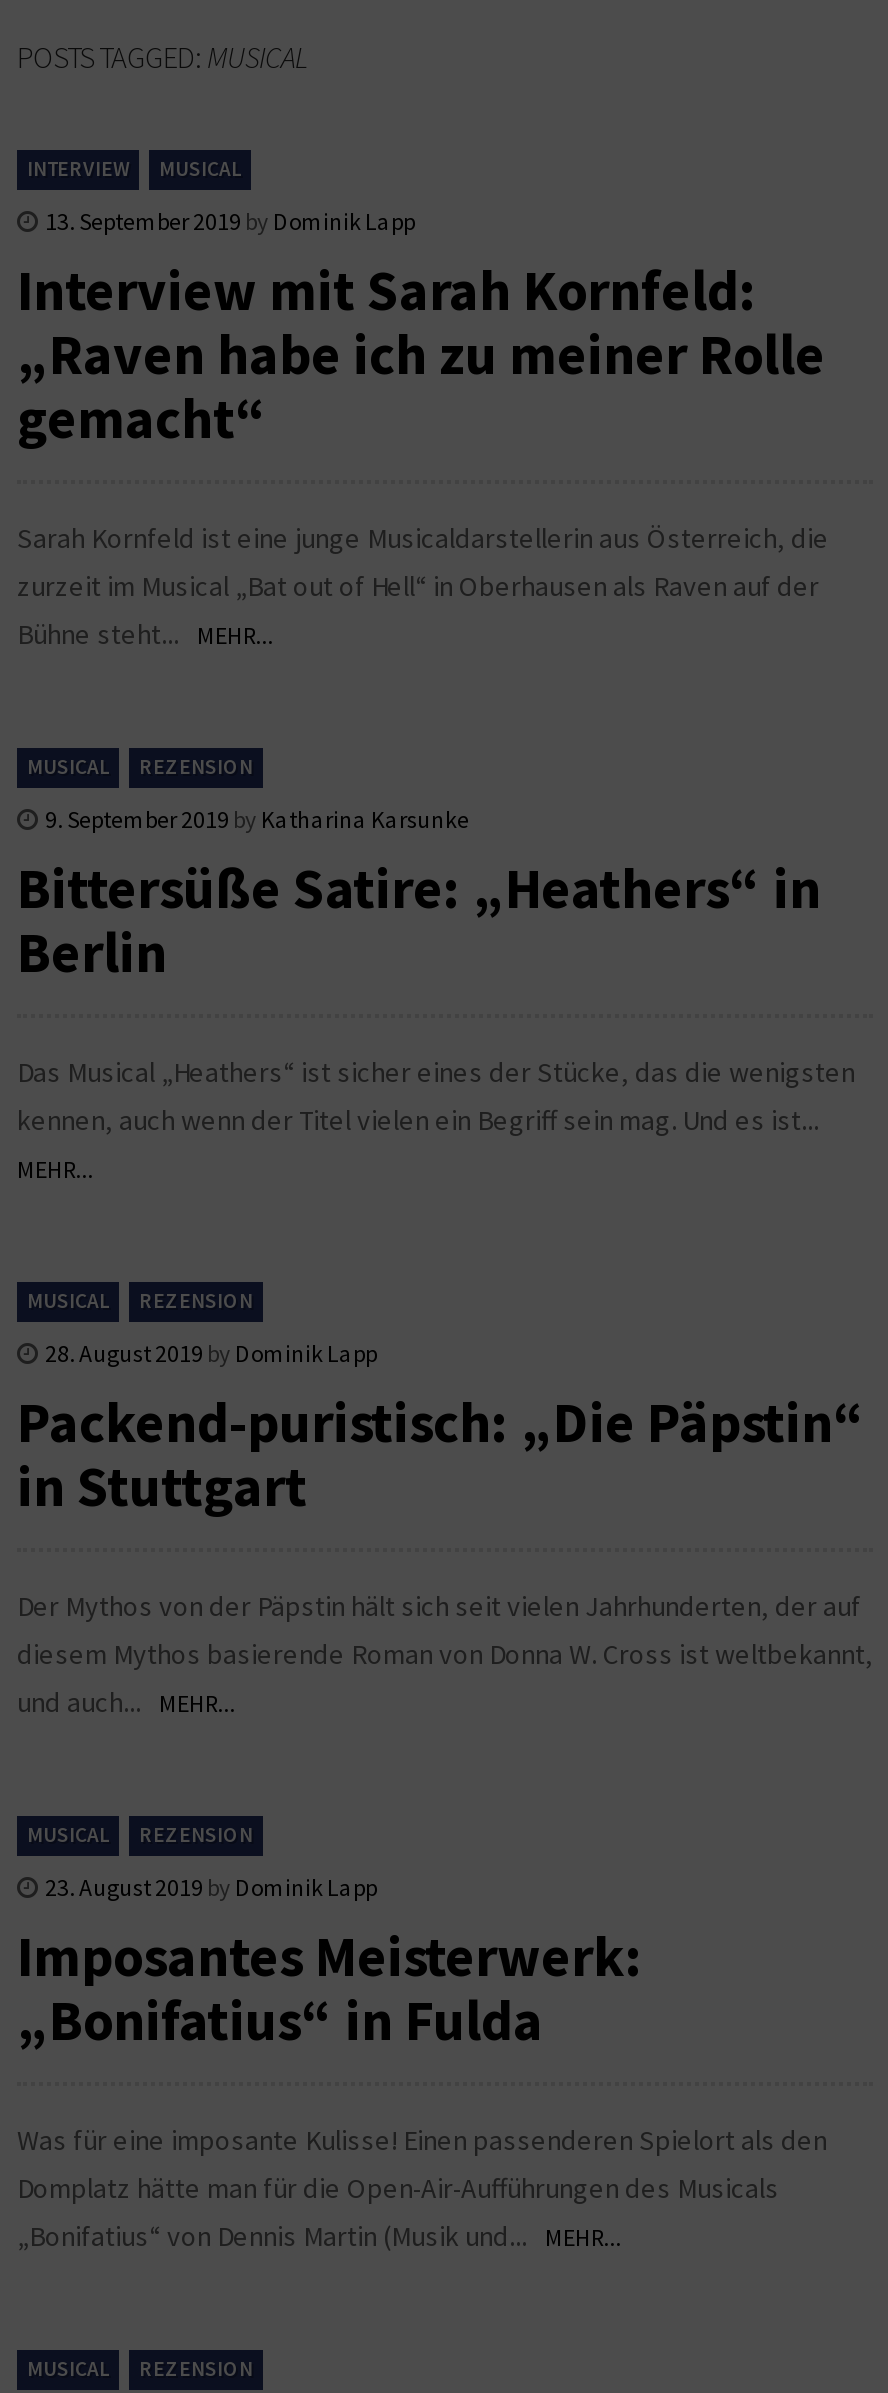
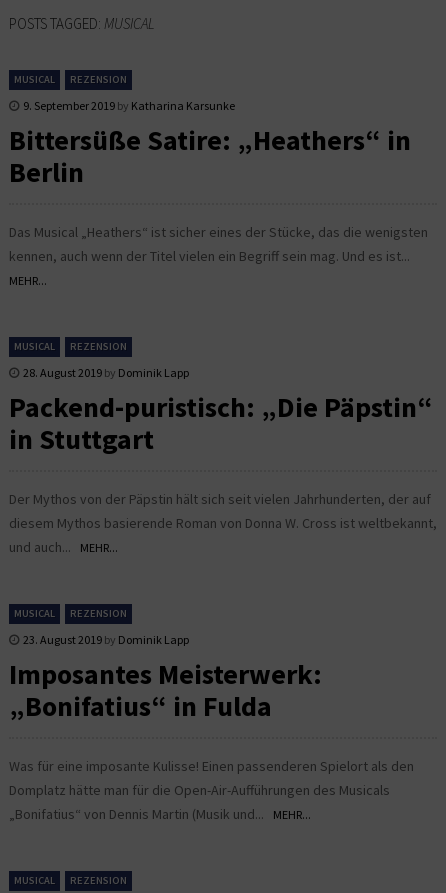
[17,156,829,652] INTERVIEW | MUSICAL | 13. September 2019 by Dominik Lapp | Interview mit Sarah Kornfeld: | „Raven habe ich zu meiner Rolle | gemacht“ | Sarah Kornfeld ist eine junge Musicaldarstellerin aus Österreich, die | zurzeit im Musical „Bat out of Hell“ in Oberhausen als Raven auf der | Bühne steht... MEHR... -> none

